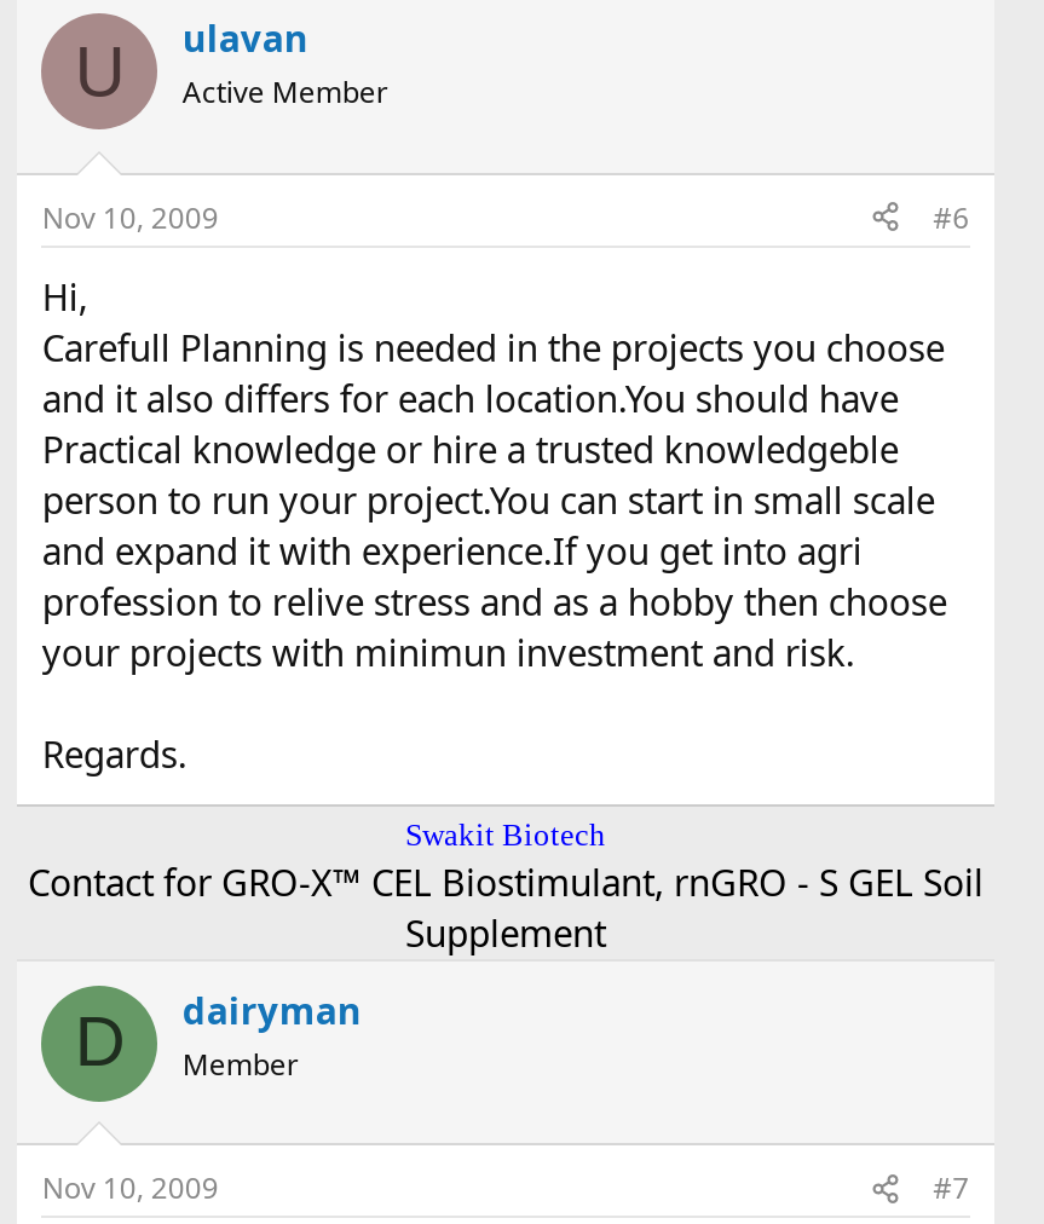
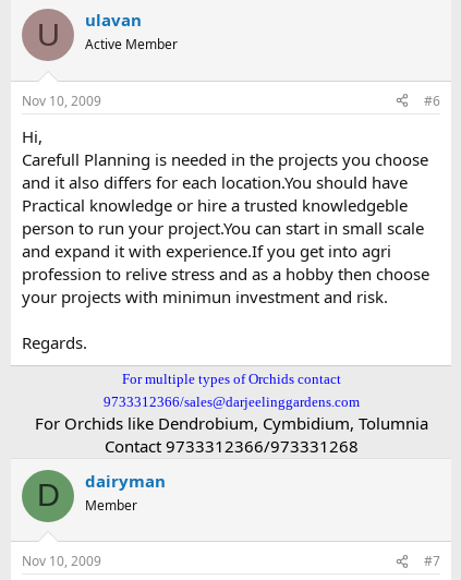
[28,816,984,956] Swakit Biotech | Contact for GRO-X™ CEL Biostimulant, rnGRO - S GEL Soil | Supplement -> [34,370,428,456] For multiple types of Orchids contact | 9733312366/sales@darjeelinggardens.com | For Orchids like Dendrobium, Cymbidium, Tolumnia | Contact 9733312366/973331268

